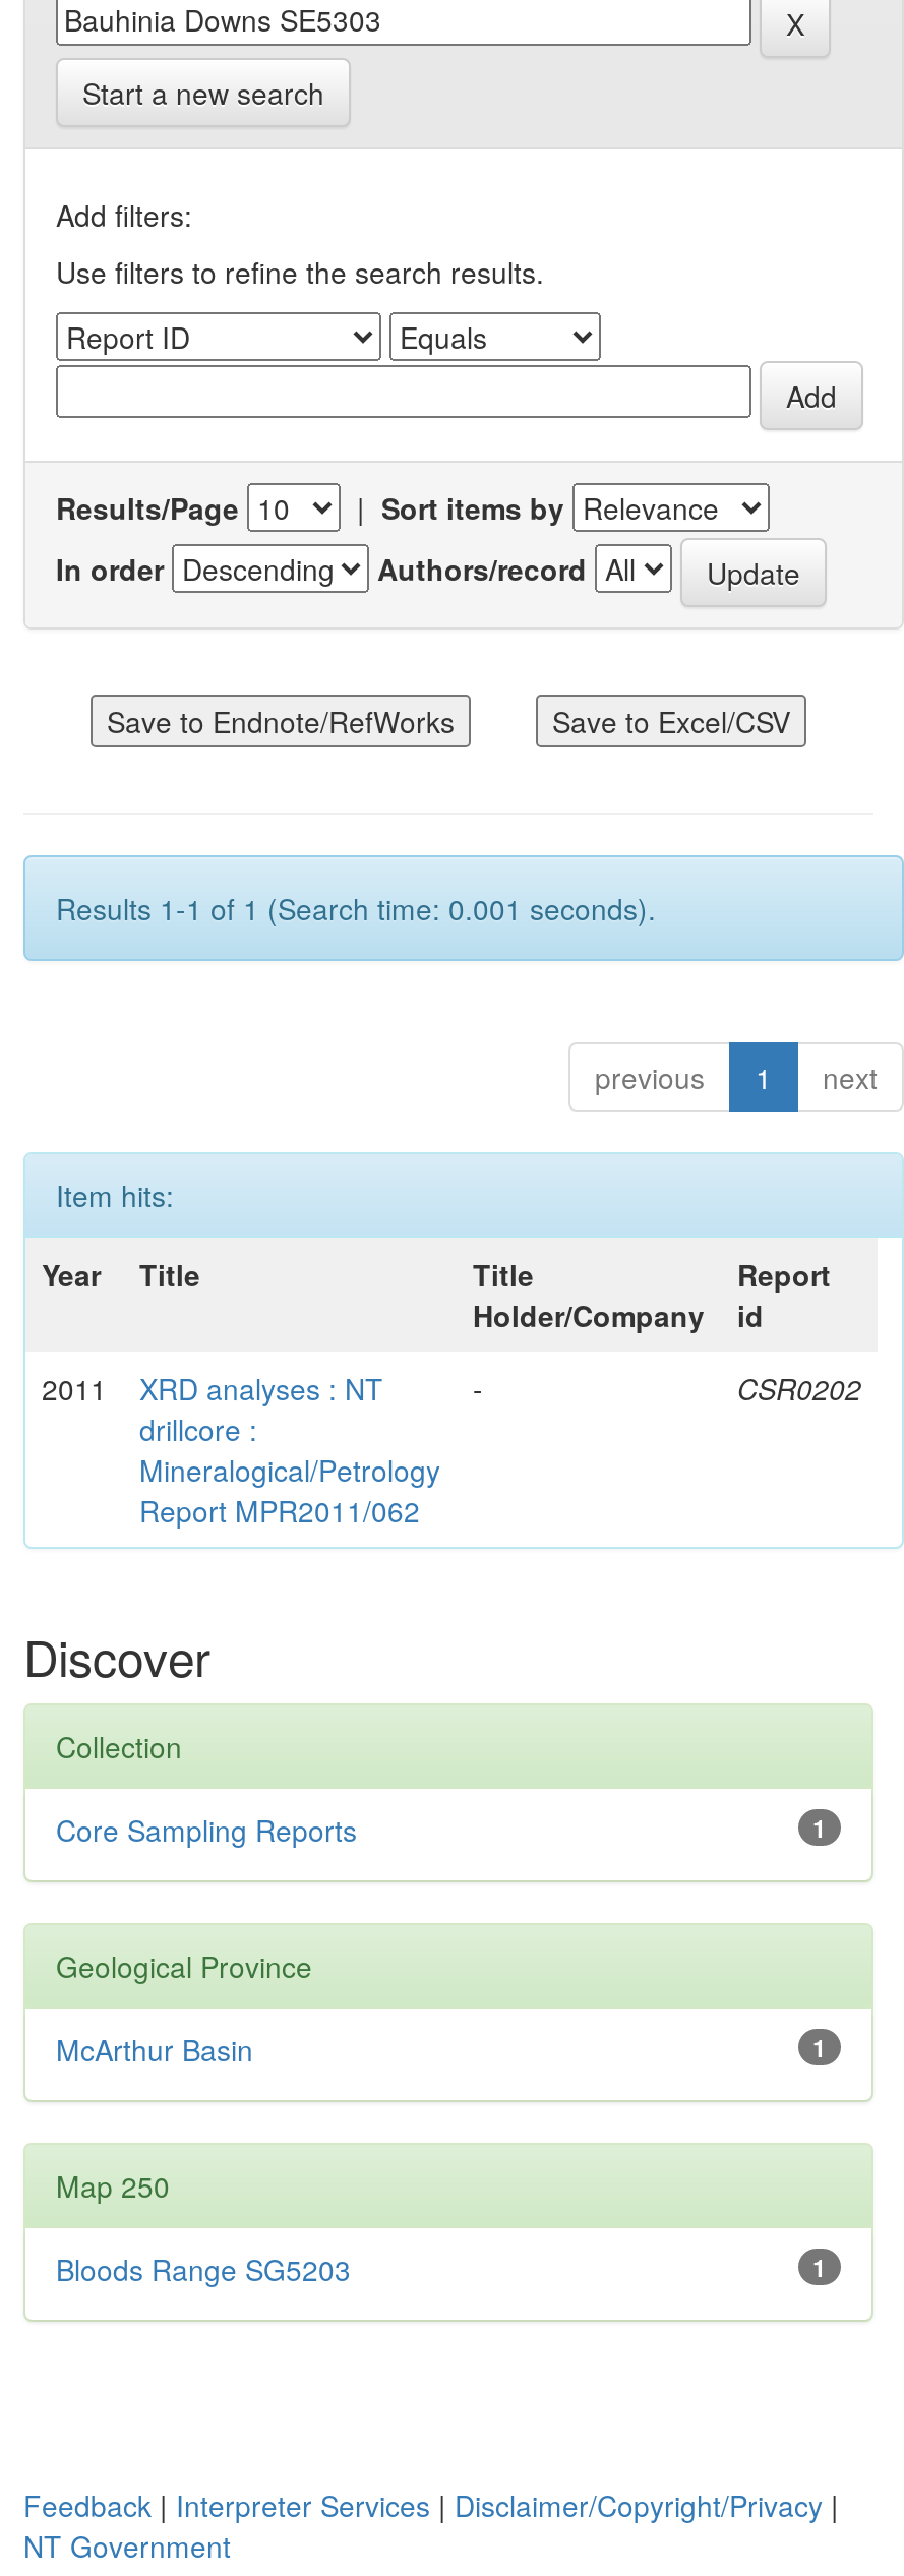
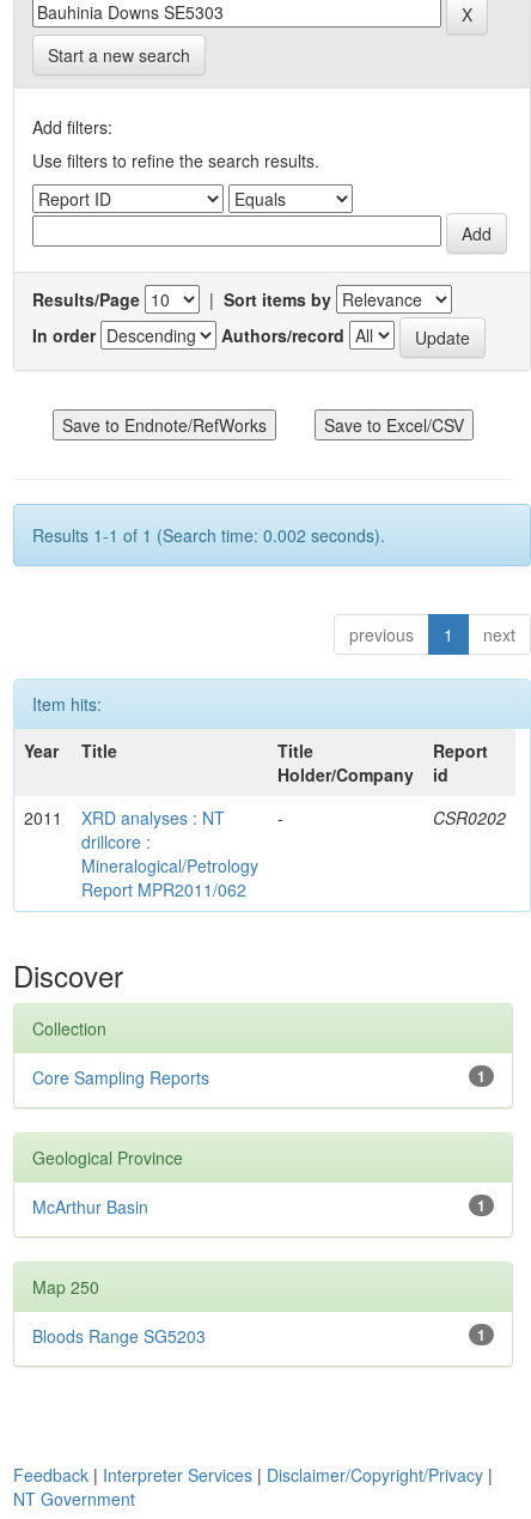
[56,888,656,928] Results 1-1 of 1 (Search time: 0.001 seconds). -> [32,523,385,547] Results 1-1 of 1 (Search time: 0.002 seconds).

